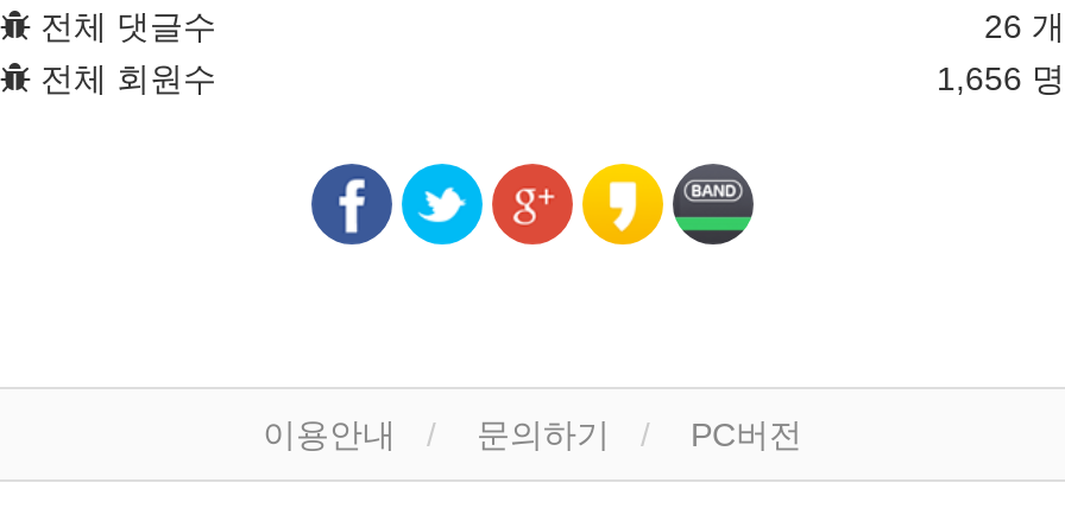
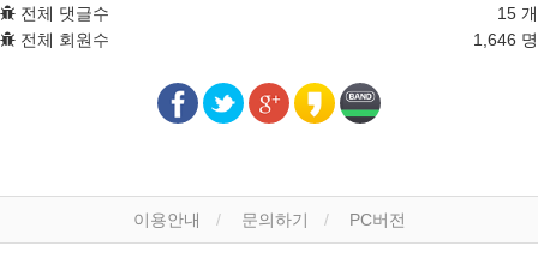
[984,7,1065,45] 26 개 -> [497,4,538,23] 15 개
[937,59,1065,97] 1,656 명 -> [473,30,538,49] 1,646 명

